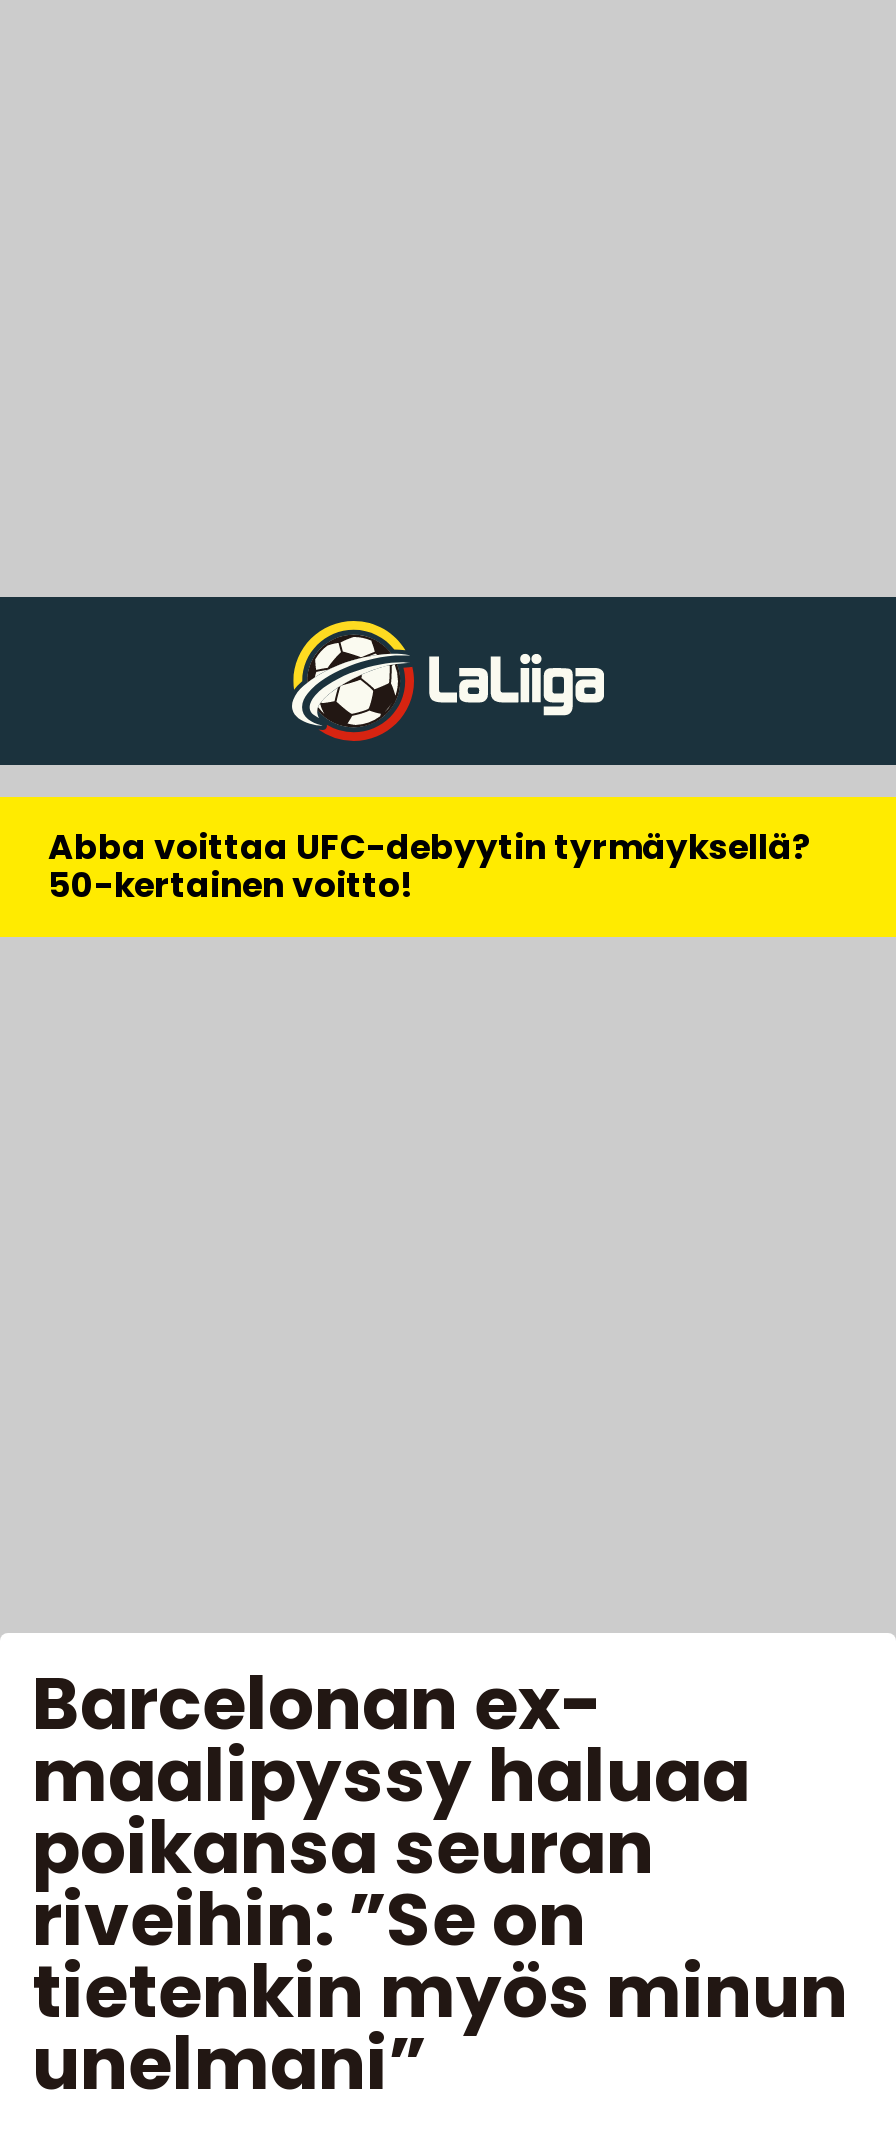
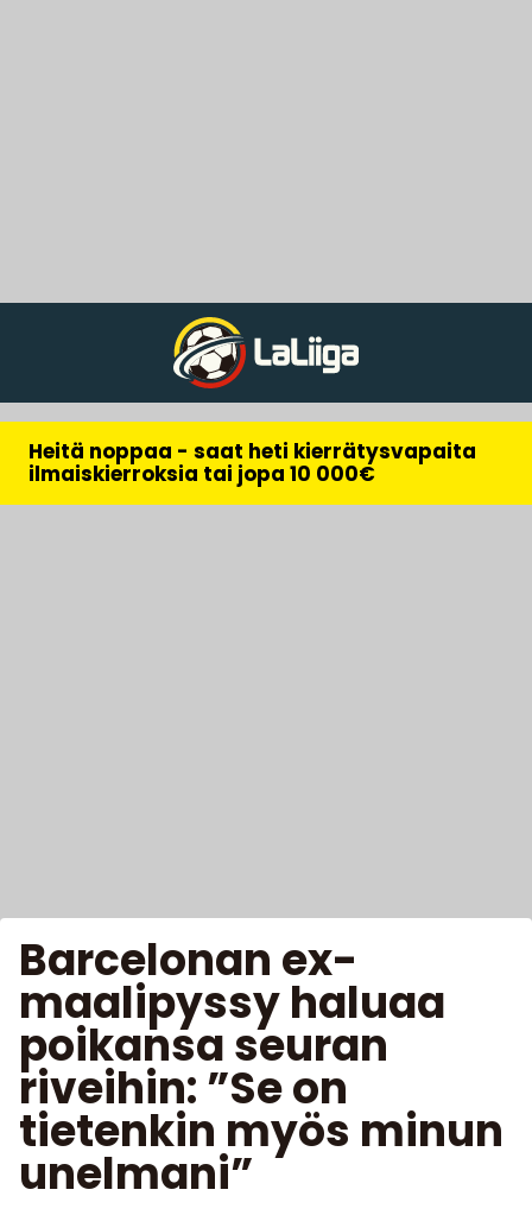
[48,823,812,909] Abba voittaa UFC-debyytin tyrmäyksellä? | 50-kertainen voitto! -> [28,437,476,488] Heitä noppaa - saat heti kierrätysvapaita | ilmaiskierroksia tai jopa 10 000€

